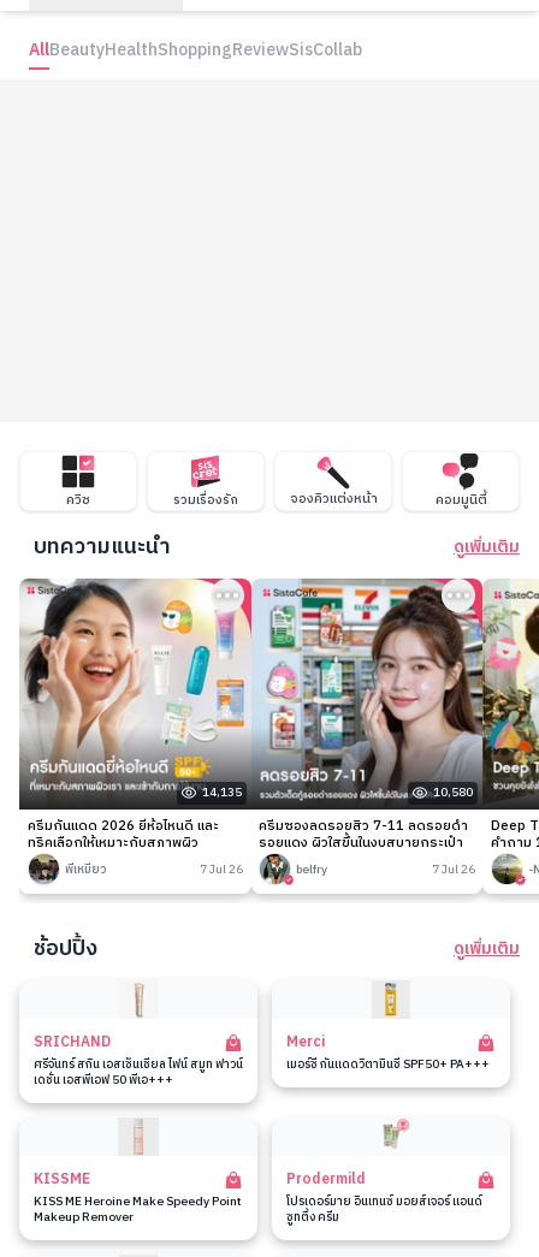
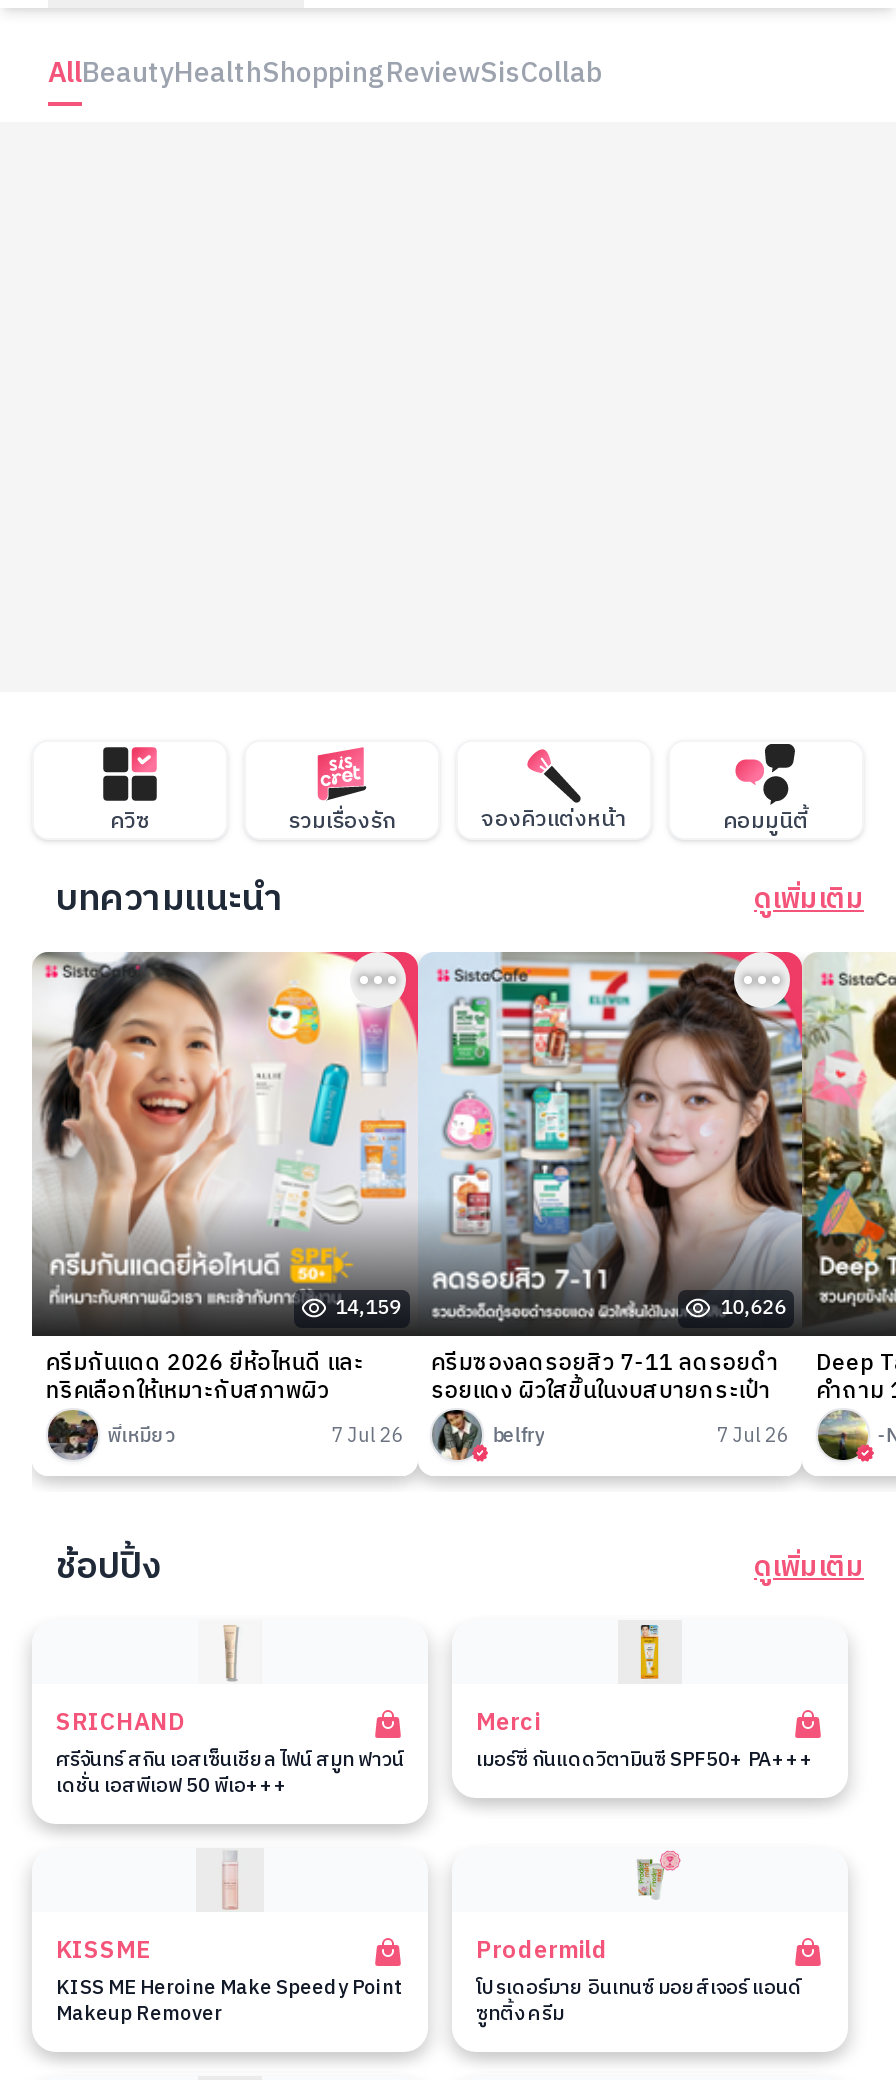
[202,784,241,803] 14,135 -> [335,1293,401,1325] 14,159
[433,784,473,803] 10,580 -> [720,1293,786,1325] 10,626

